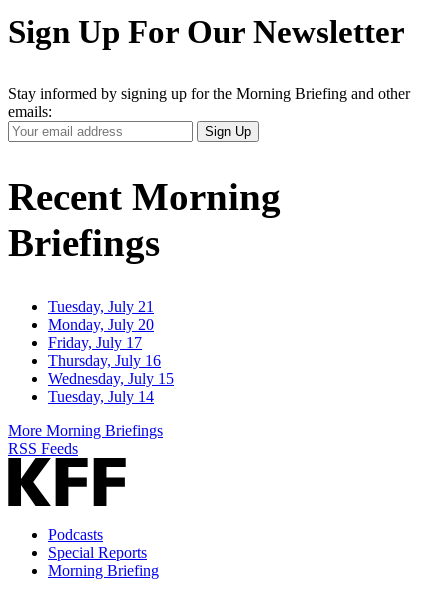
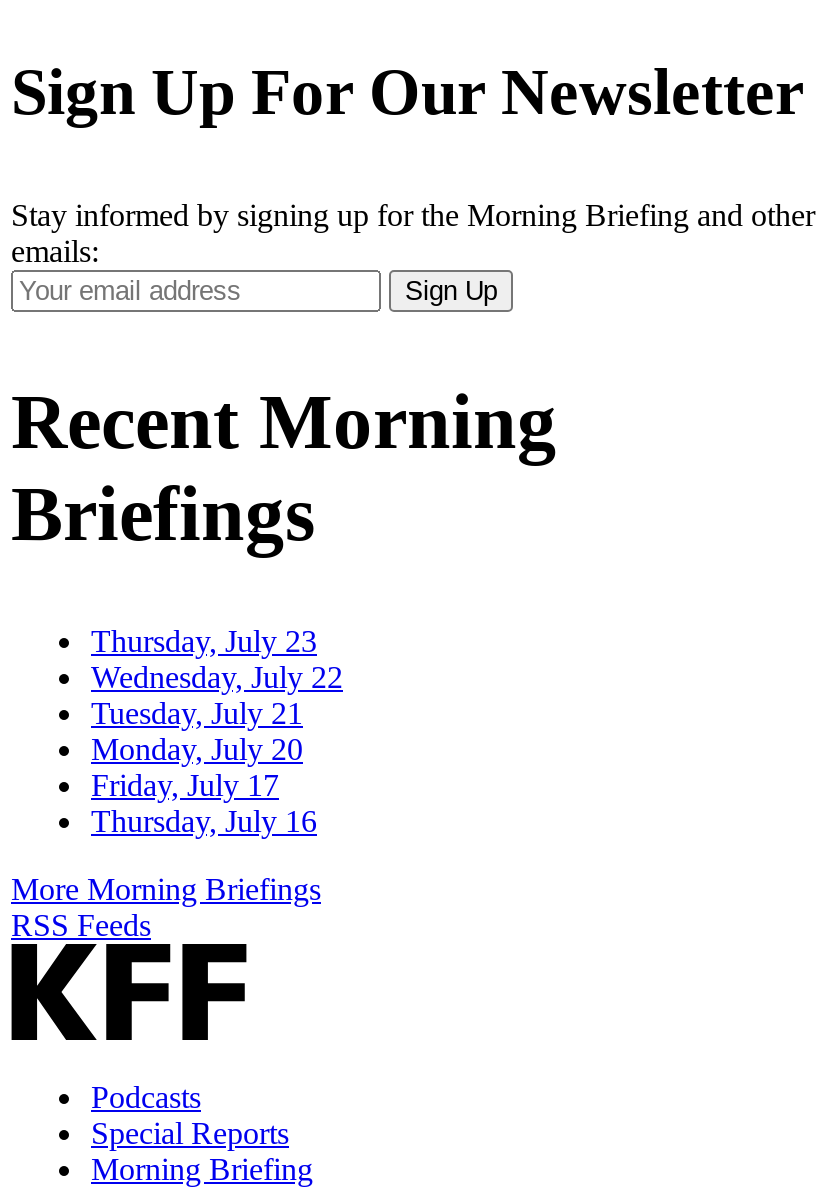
none -> [91,624,343,694] Thursday, July 23 | Wednesday, July 22
moved [48,298,161,369] -> [91,696,317,838]: Tuesday, July 21 | Monday, July 20 | Friday, July 17 | Thursday, July 16
[48,370,174,405] Wednesday, July 15 | Tuesday, July 14 -> none

